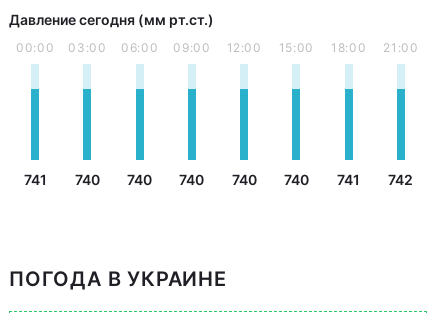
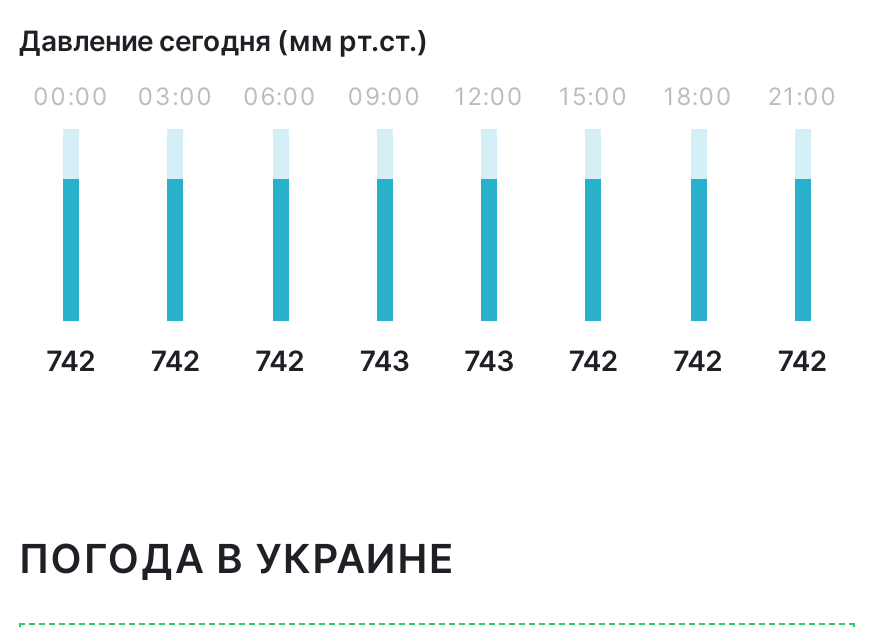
[24,171,47,188] 741 -> [46,343,96,377] 742
[75,171,100,188] 740 -> [151,343,201,377] 742
[127,171,152,188] 740 -> [255,343,305,377] 742
[179,171,204,188] 740 -> [360,343,410,377] 743
[232,171,257,188] 740 -> [464,343,514,377] 743
[284,171,309,188] 740 -> [569,343,619,377] 742
[337,171,360,188] 741 -> [673,343,723,377] 742

